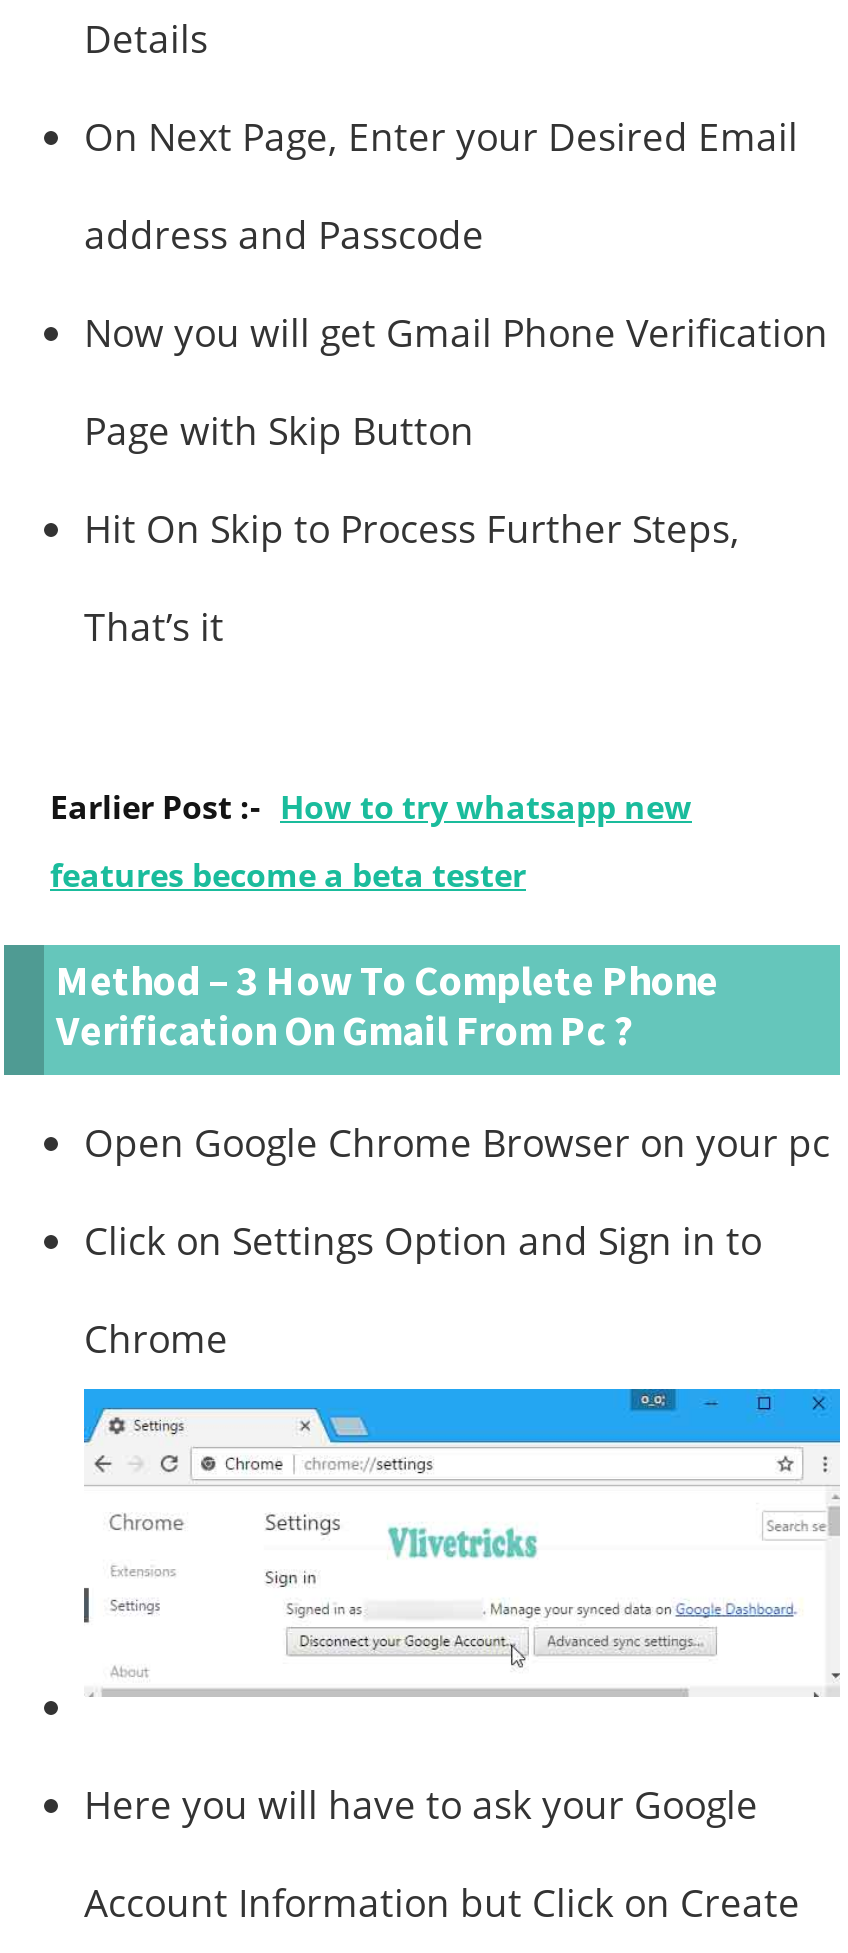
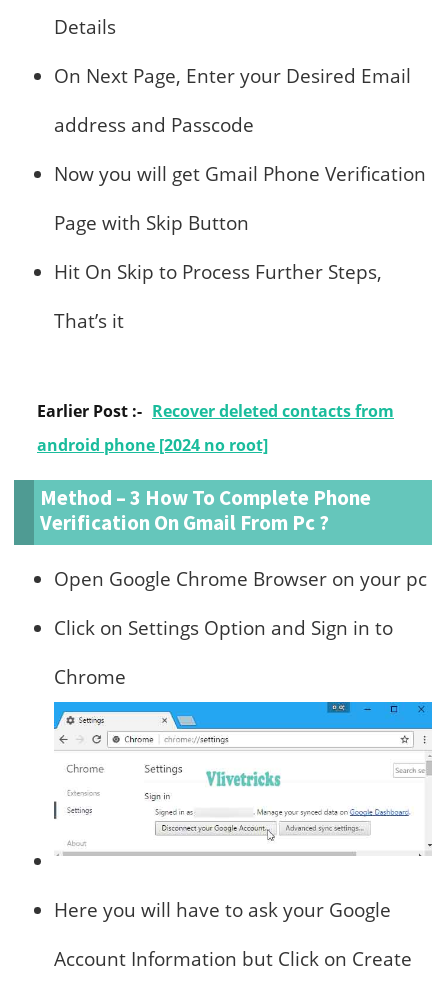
[50,785,692,829] Earlier Post :- How to try whatsapp new -> [37,400,394,422] Earlier Post :- Recover deleted contacts from
[50,853,526,897] features become a beta tester -> [37,434,268,456] android phone [2024 no root]

